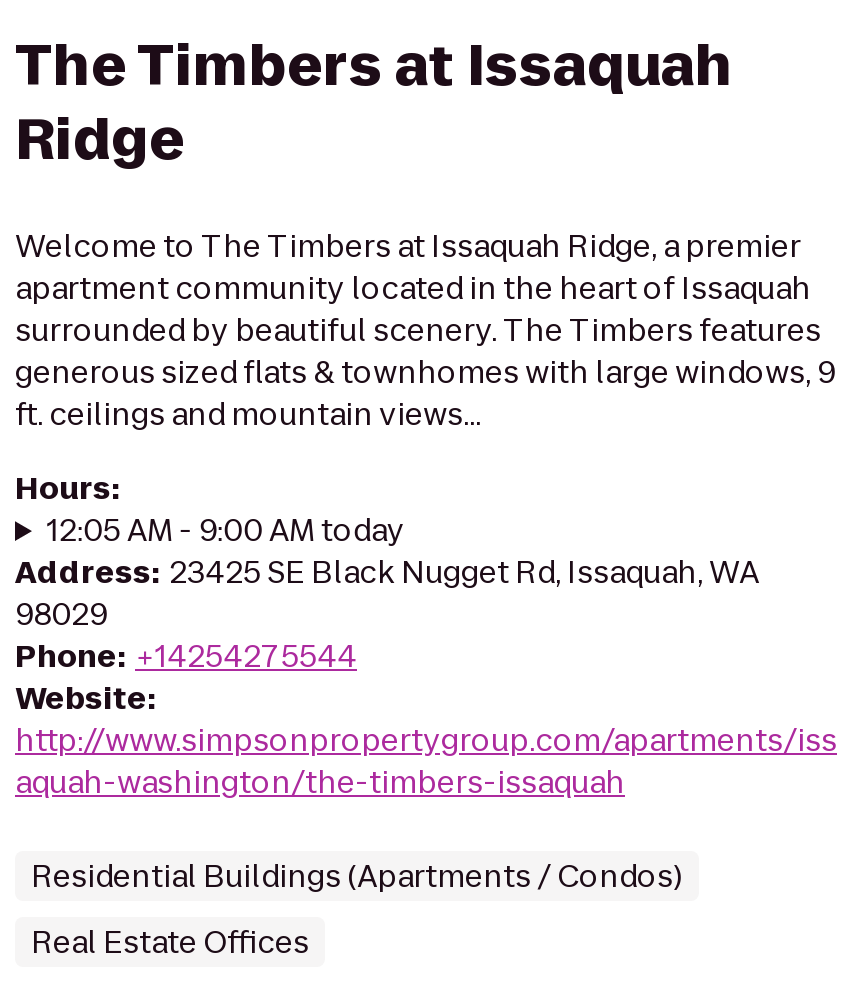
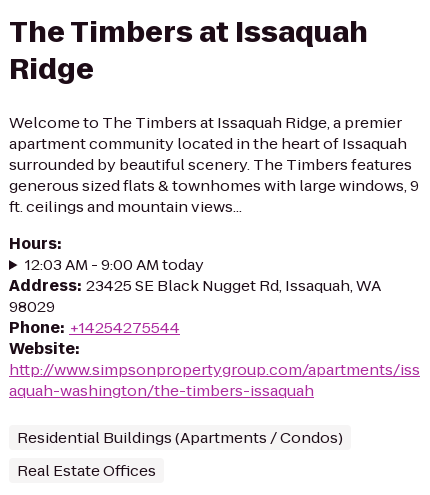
[47,509,405,551] 12:05 AM - 9:00 AM today -> [25,254,204,275] 12:03 AM - 9:00 AM today

